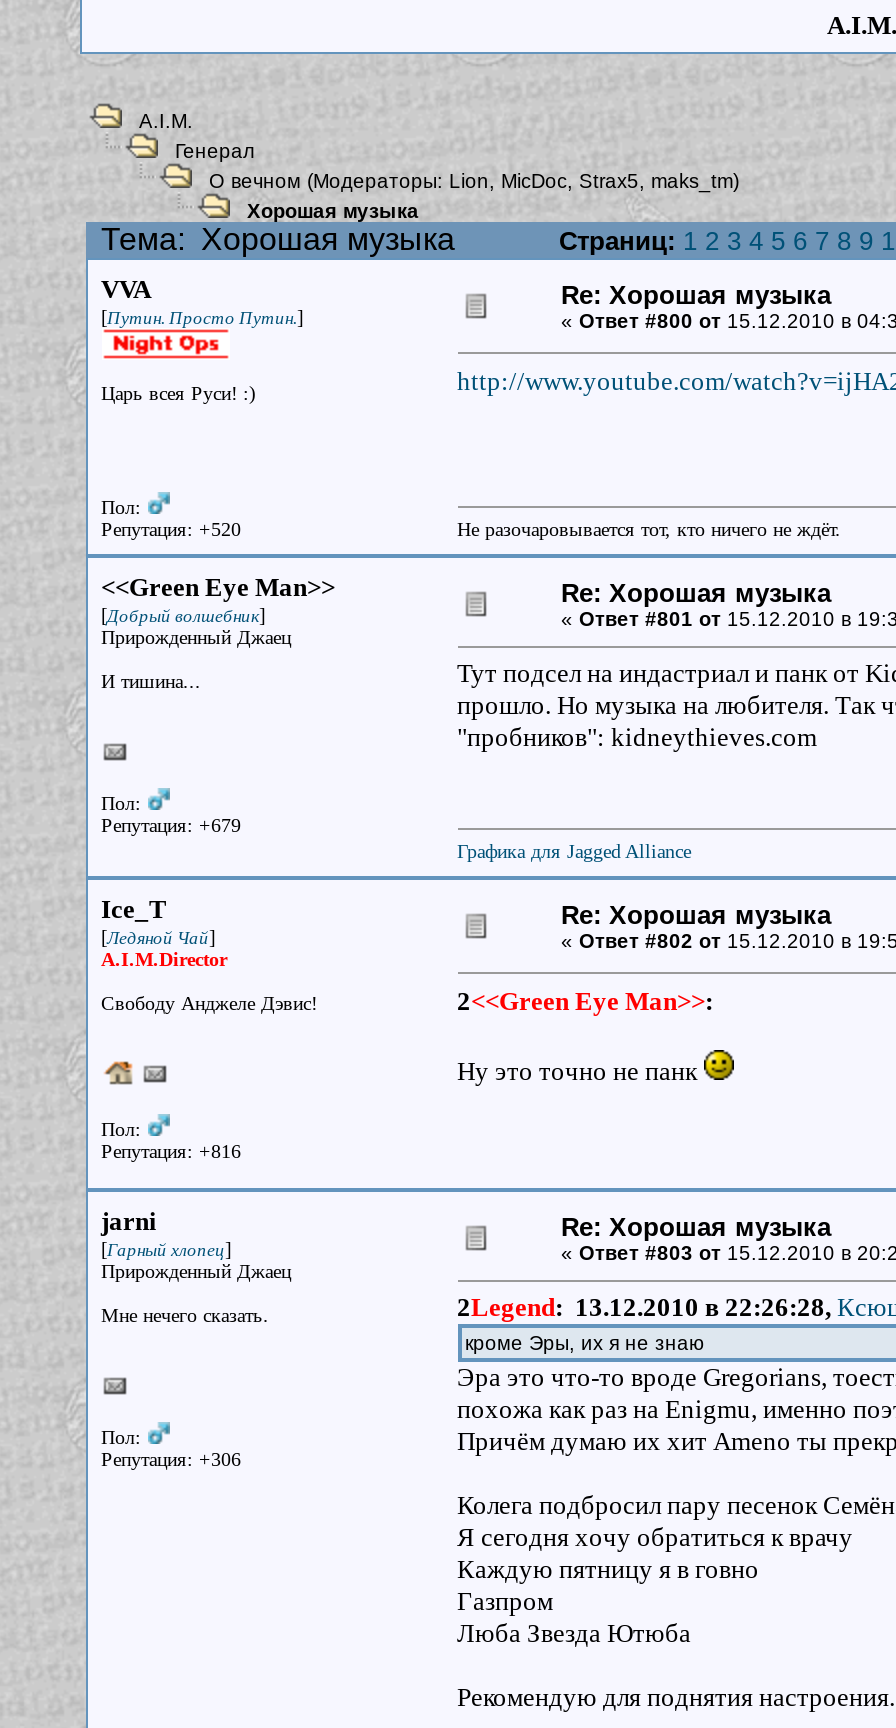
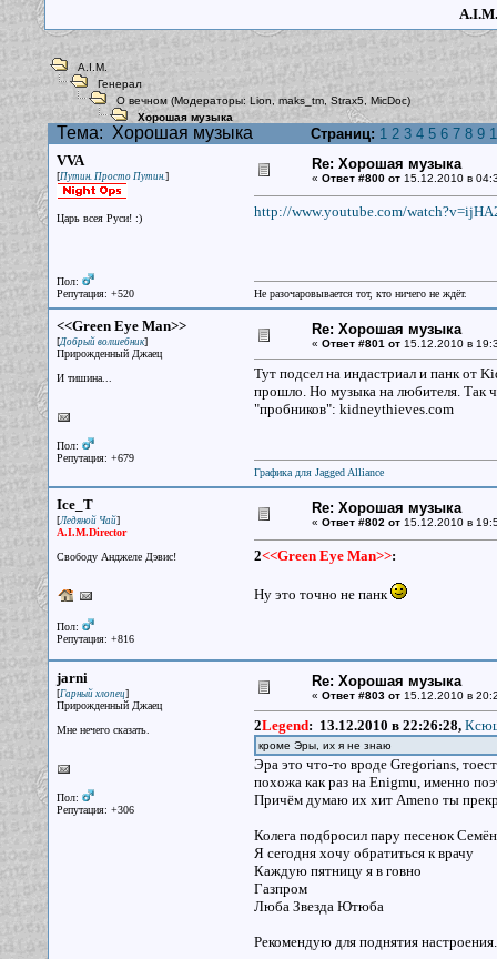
[209,170,739,192] О вечном (Модераторы: Lion, MicDoc, Strax5, maks_tm) -> [116,94,410,107] О вечном (Модераторы: Lion, maks_tm, Strax5, MicDoc)

